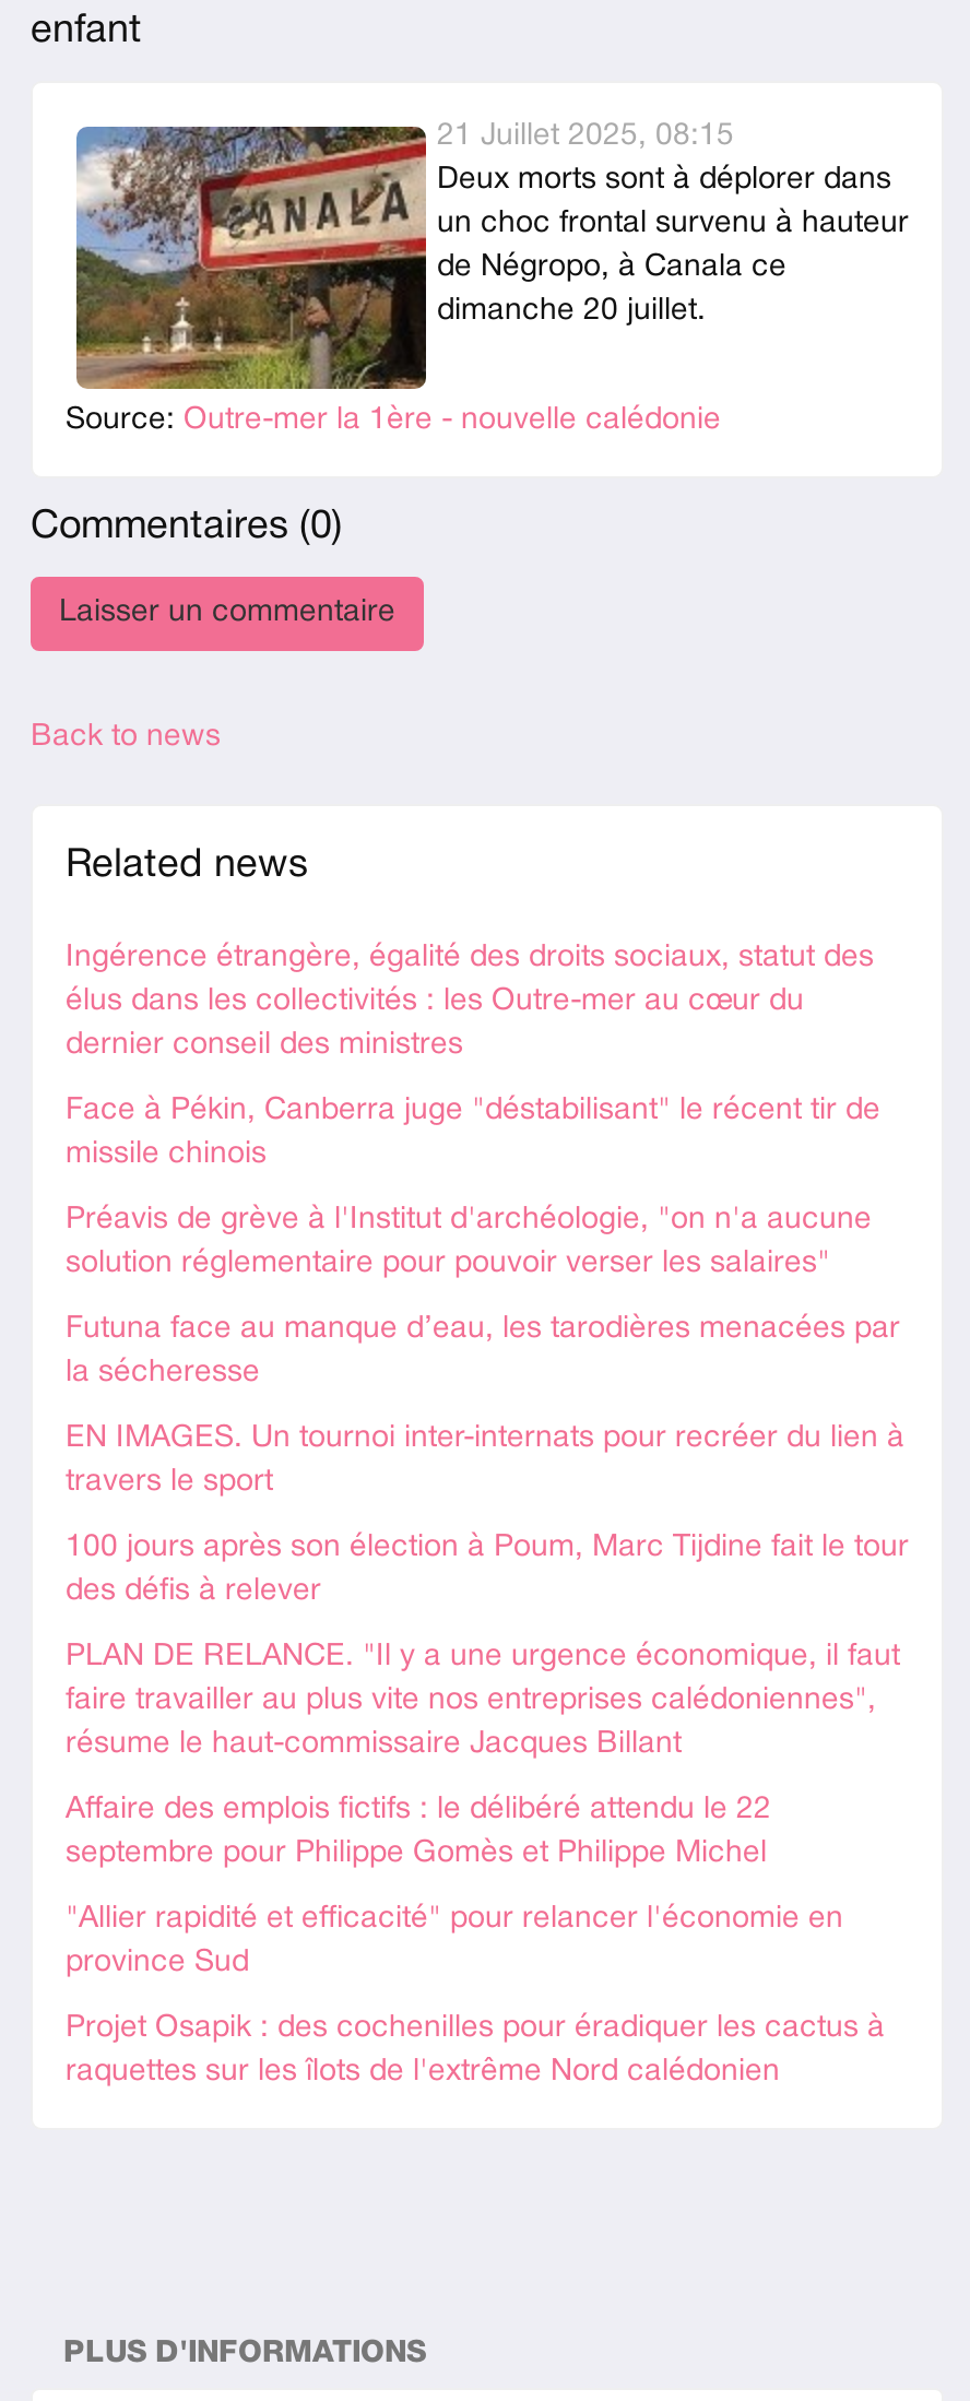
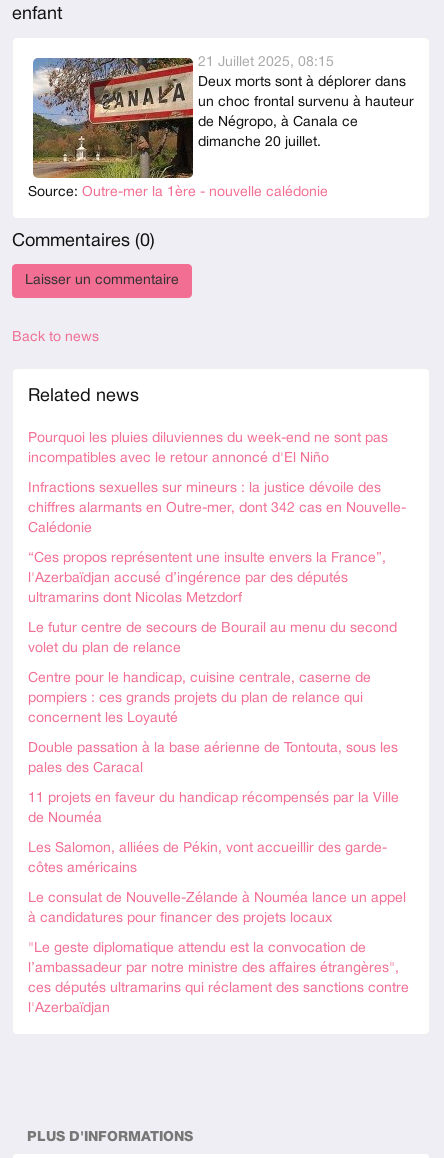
[66,944,909,2086] Ingérence étrangère, égalité des droits sociaux, statut des | élus dans les collectivités : les Outre-mer au cœur du | dernier conseil des ministres | Face à Pékin, Canberra juge "déstabilisant" le récent tir de | missile chinois | Préavis de grève à l'Institut d'archéologie, "on n'a aucune | solution réglementaire pour pouvoir verser les salaires" | Futuna face au manque d’eau, les tarodières menacées par | la sécheresse | EN IMAGES. Un tournoi inter-internats pour recréer du lien à | travers le sport | 100 jours après son élection à Poum, Marc Tijdine fait le tour | des défis à relever | PLAN DE RELANCE. "Il y a une urgence économique, il faut | faire travailler au plus vite nos entreprises calédoniennes", | résume le haut-commissaire Jacques Billant | Affaire des emplois fictifs : le délibéré attendu le 22 | septembre pour Philippe Gomès et Philippe Michel | "Allier rapidité et efficacité" pour relancer l'économie en | province Sud | Projet Osapik : des cochenilles pour éradiquer les cactus à | raquettes sur les îlots de l'extrême Nord calédonien -> [28,432,409,1015] Pourquoi les pluies diluviennes du week-end ne sont pas | incompatibles avec le retour annoncé d'El Niño | Infractions sexuelles sur mineurs : la justice dévoile des | chiffres alarmants en Outre-mer, dont 342 cas en Nouvelle- | Calédonie | “Ces propos représentent une insulte envers la France”, | l'Azerbaïdjan accusé d’ingérence par des députés | ultramarins dont Nicolas Metzdorf | Le futur centre de secours de Bourail au menu du second | volet du plan de relance | Centre pour le handicap, cuisine centrale, caserne de | pompiers : ces grands projets du plan de relance qui | concernent les Loyauté | Double passation à la base aérienne de Tontouta, sous les | pales des Caracal | 11 projets en faveur du handicap récompensés par la Ville | de Nouméa | Les Salomon, alliées de Pékin, vont accueillir des garde- | côtes américains | Le consulat de Nouvelle-Zélande à Nouméa lance un appel | à candidatures pour financer des projets locaux | "Le geste diplomatique attendu est la convocation de | l’ambassadeur par notre ministre des affaires étrangères", | ces députés ultramarins qui réclament des sanctions contre | l'Azerbaïdjan

